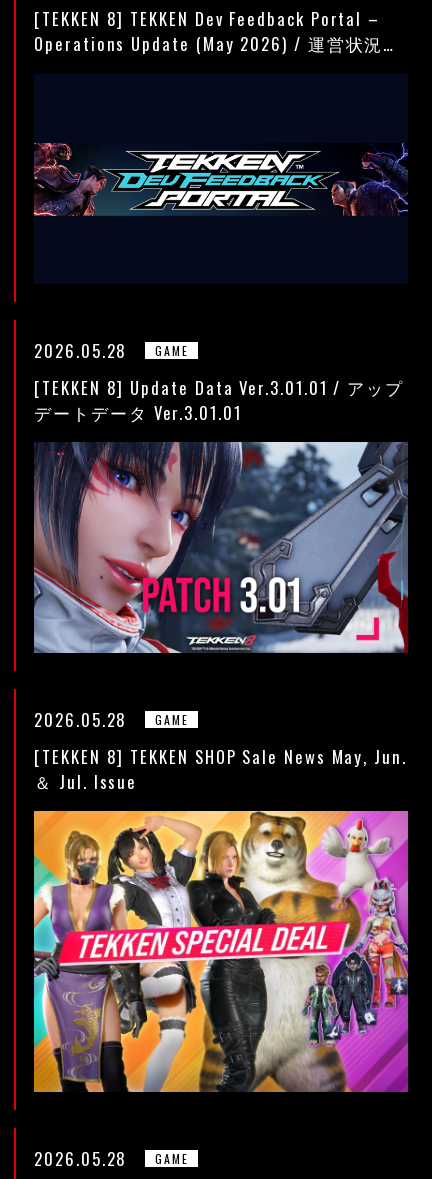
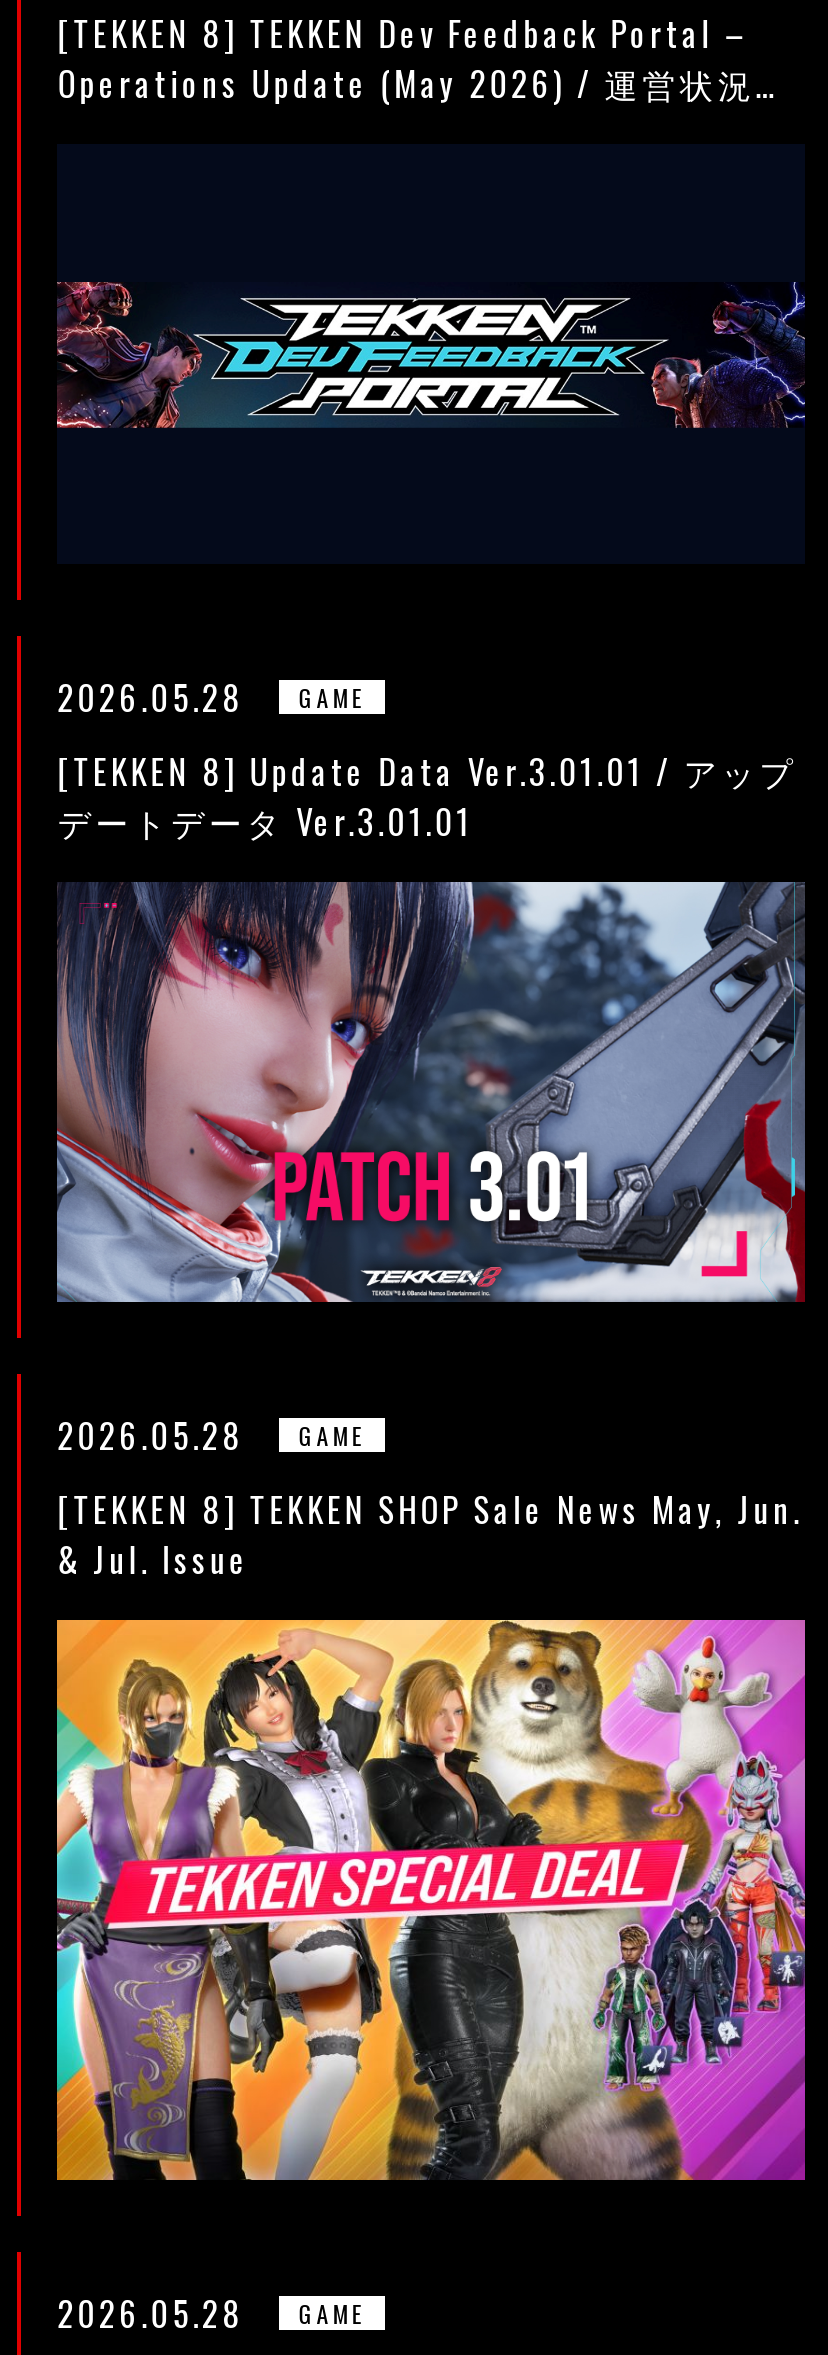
[145,154,303,207] [image] -> [231,327,595,409] [image]
[34,768,137,793] ＆ Jul. Issue -> [57,1534,249,1584] & Jul. Issue

